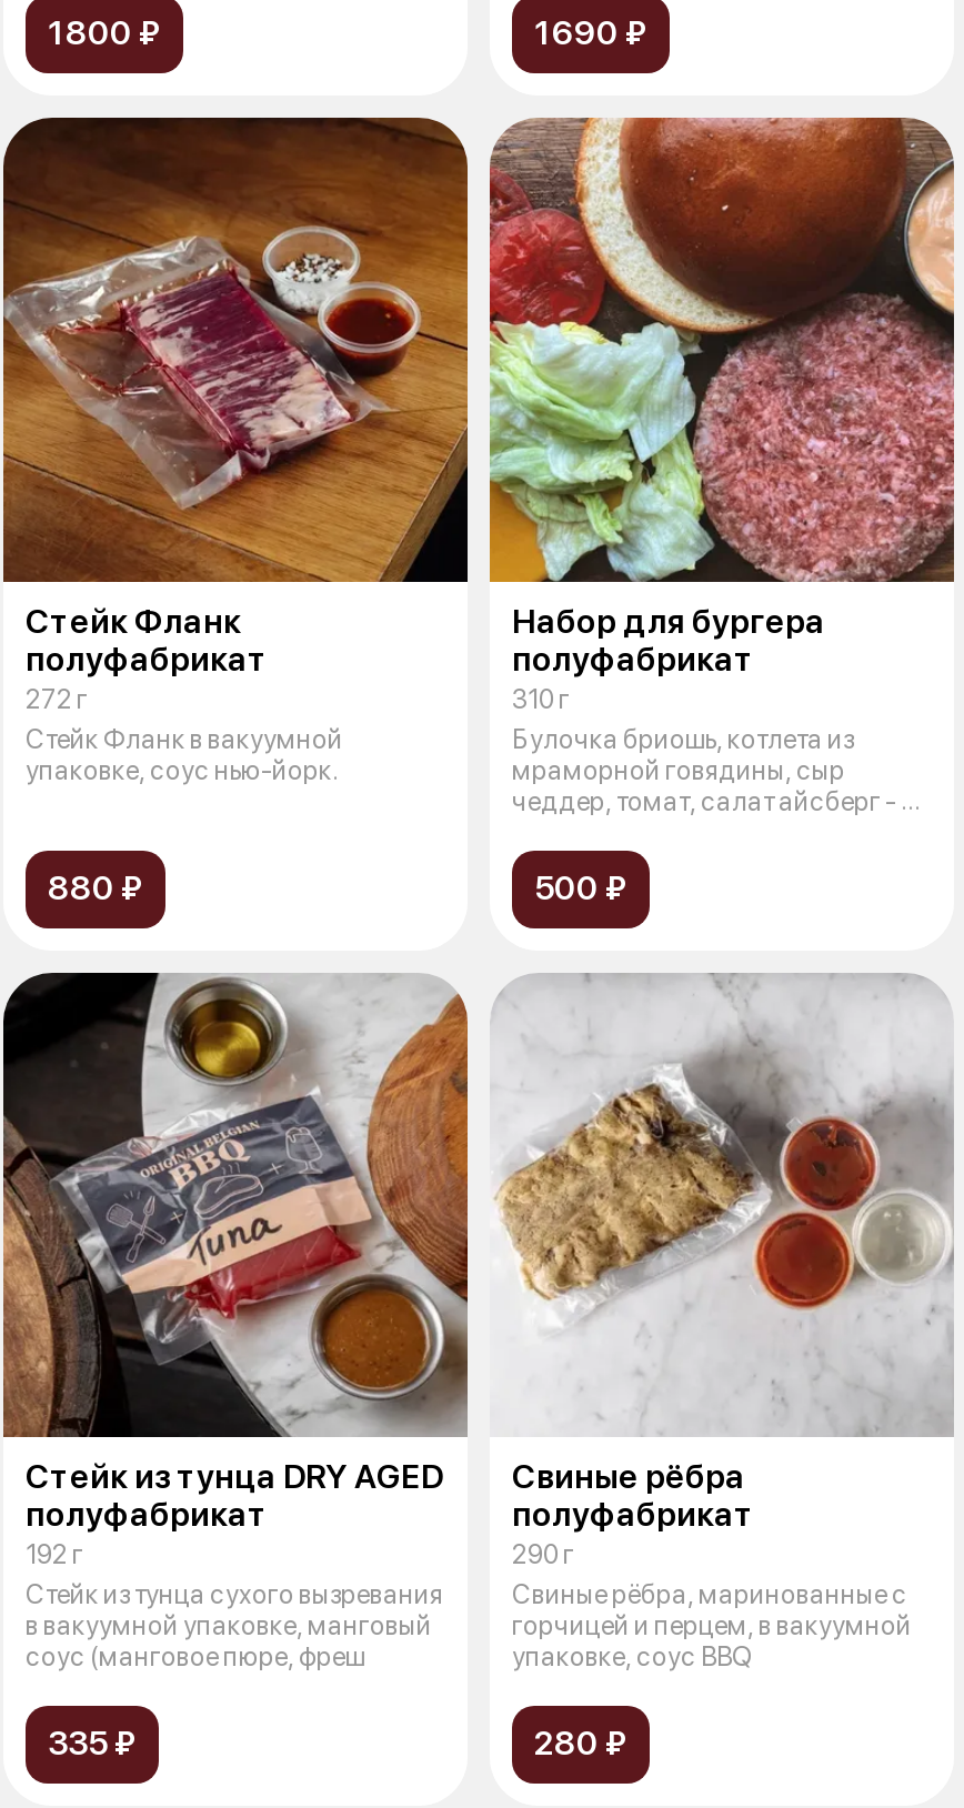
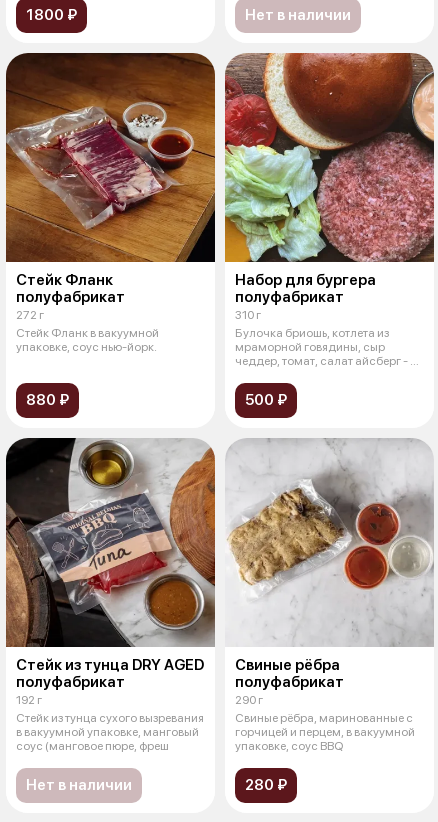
[534,12,647,52] 1690 ₽ -> [245,6,351,24] Нет в наличии
[48,1723,137,1763] 335 ₽ -> [26,776,132,794] Нет в наличии

